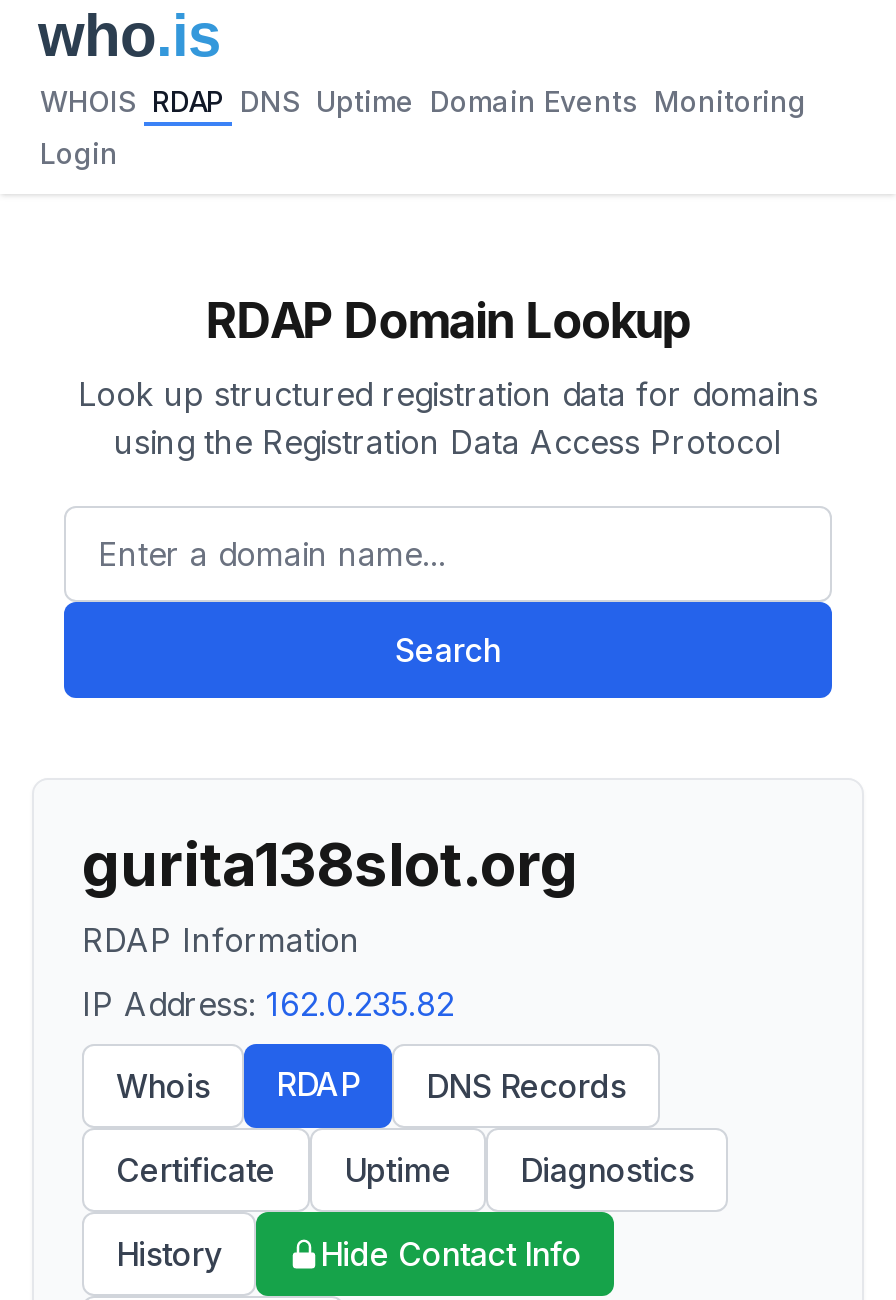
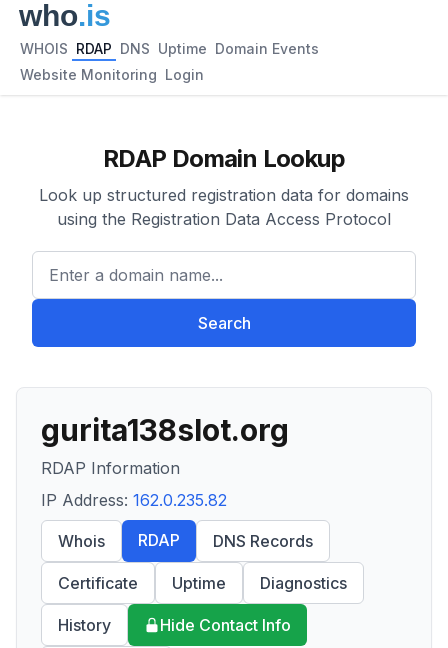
[40,84,806,118] WHOIS RDAP DNS Uptime Domain Events Monitoring -> [20,40,319,57] WHOIS RDAP DNS Uptime Domain Events
[40,136,118,170] Login -> [20,66,204,83] Website Monitoring Login

